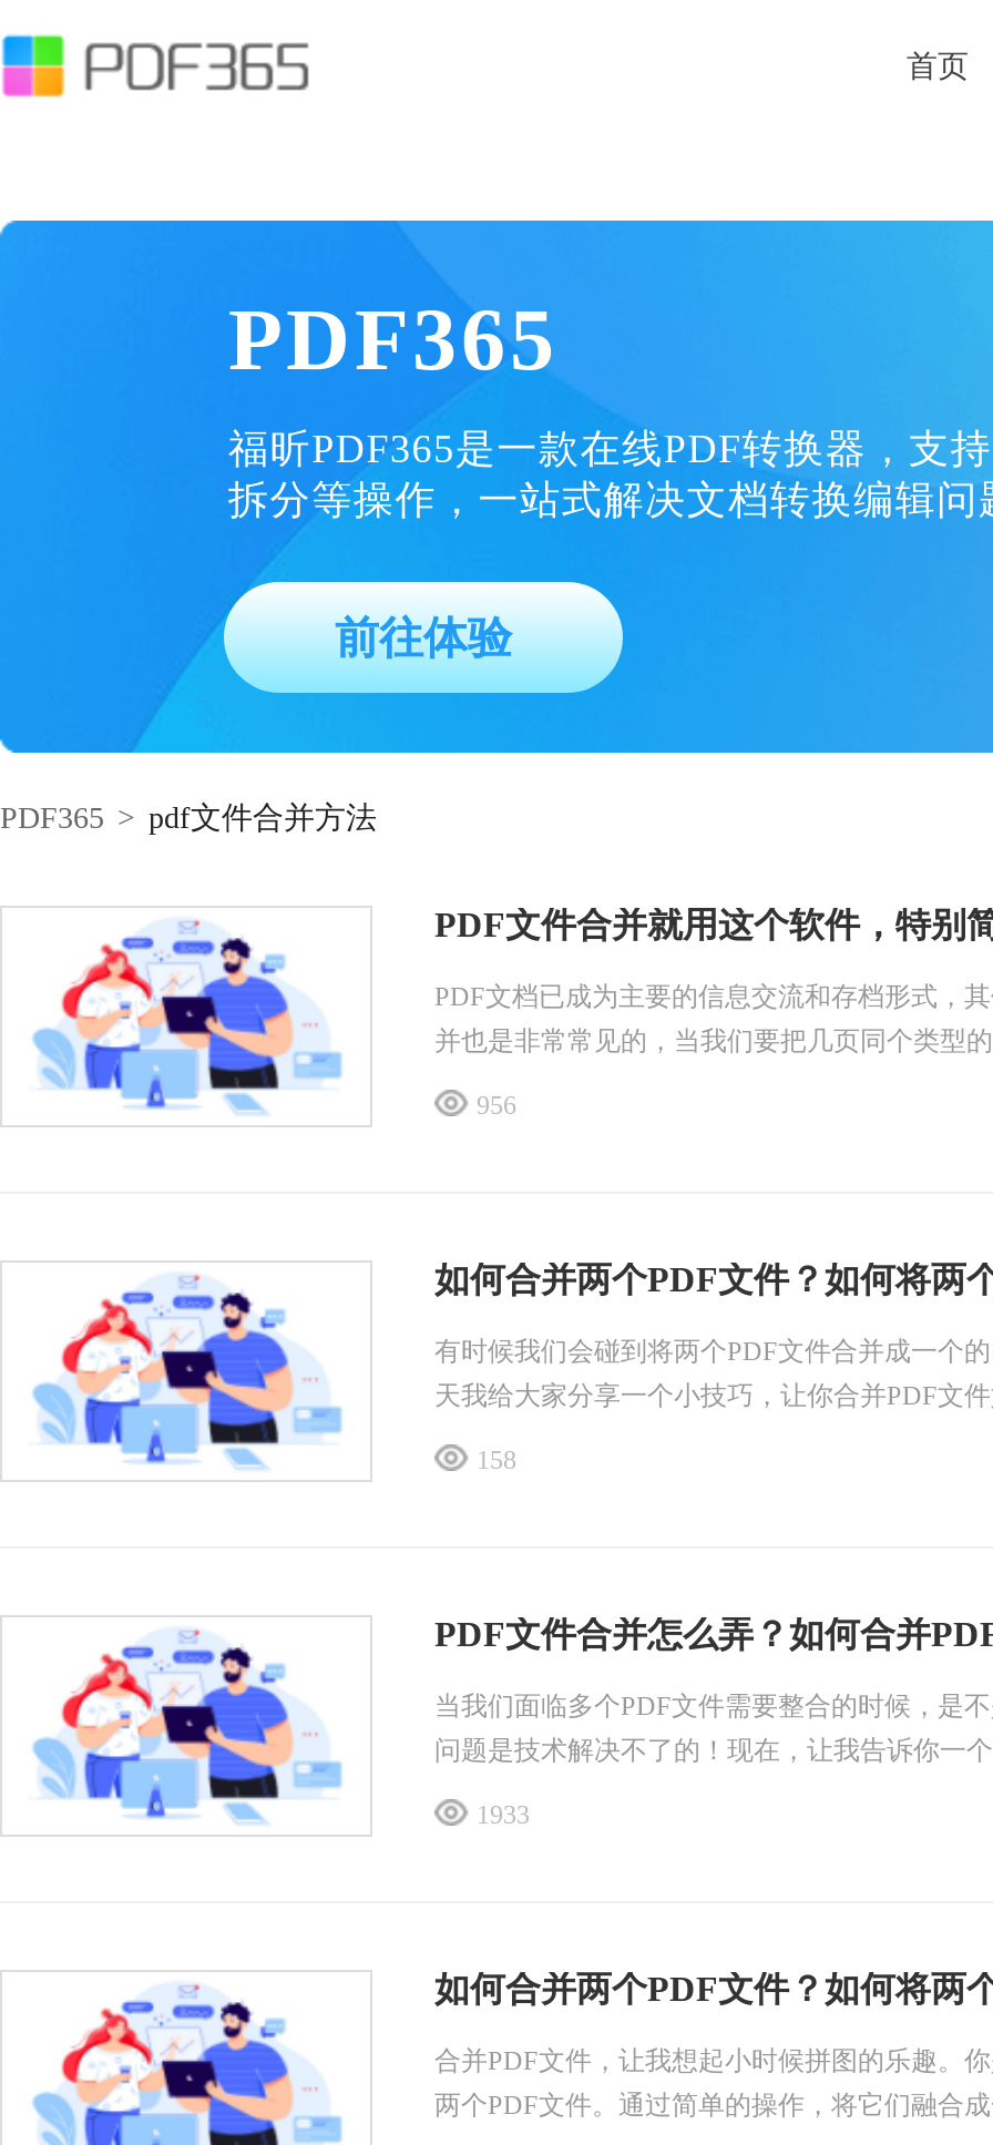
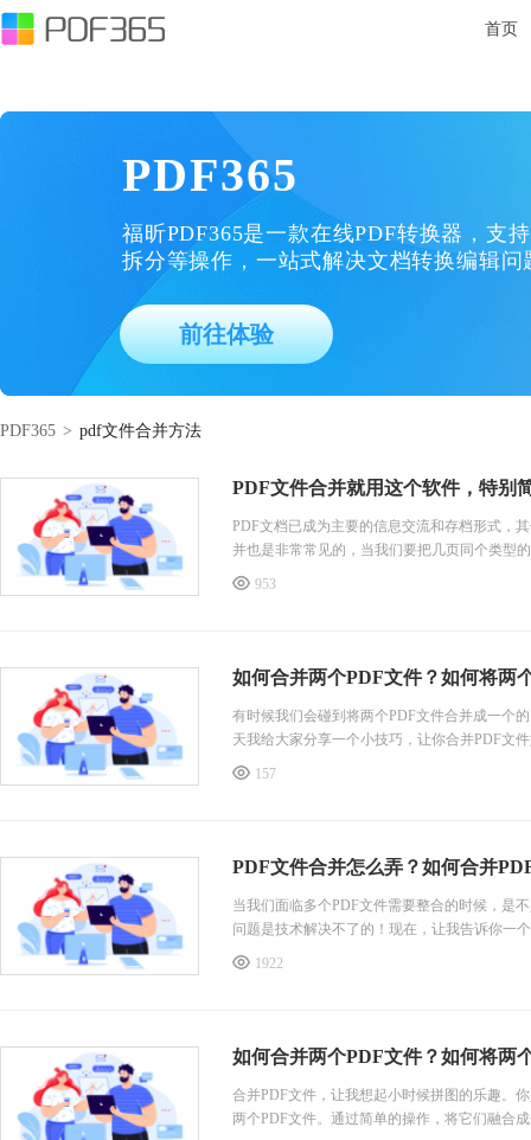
[477,1090,516,1121] 956 -> [255,576,276,593] 953
[477,1444,516,1475] 158 -> [255,766,276,782] 157
[477,1799,530,1830] 1933 -> [255,955,283,972] 1922

